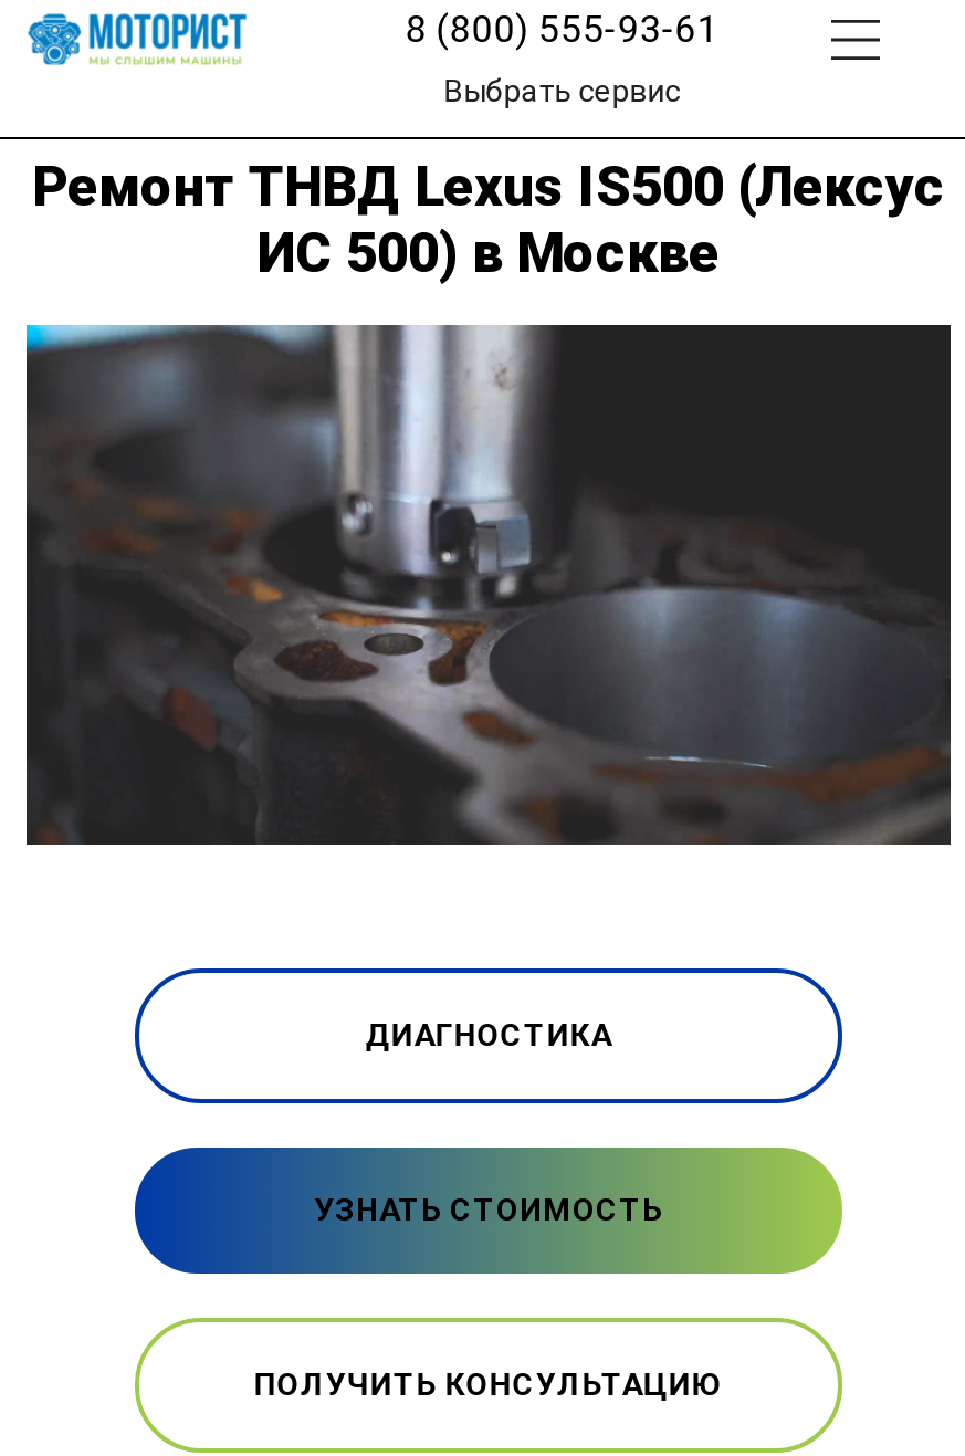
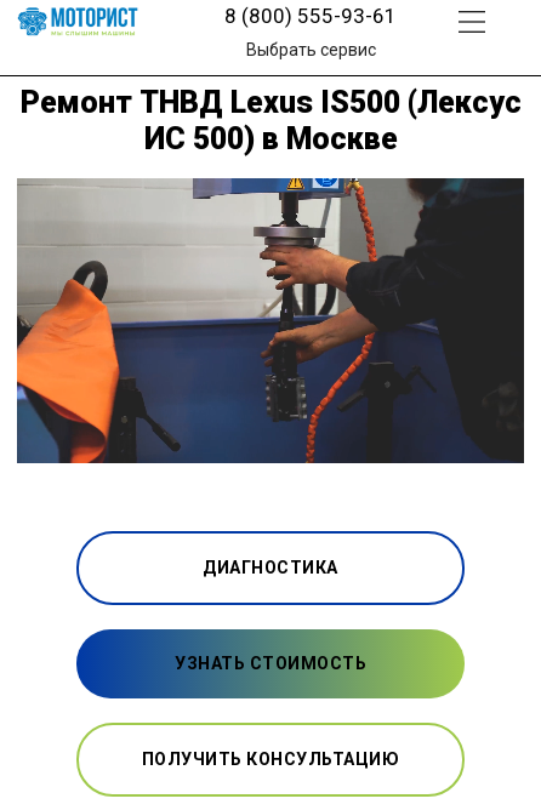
[24,323,951,847] [image] -> [16,177,523,464] [image]

